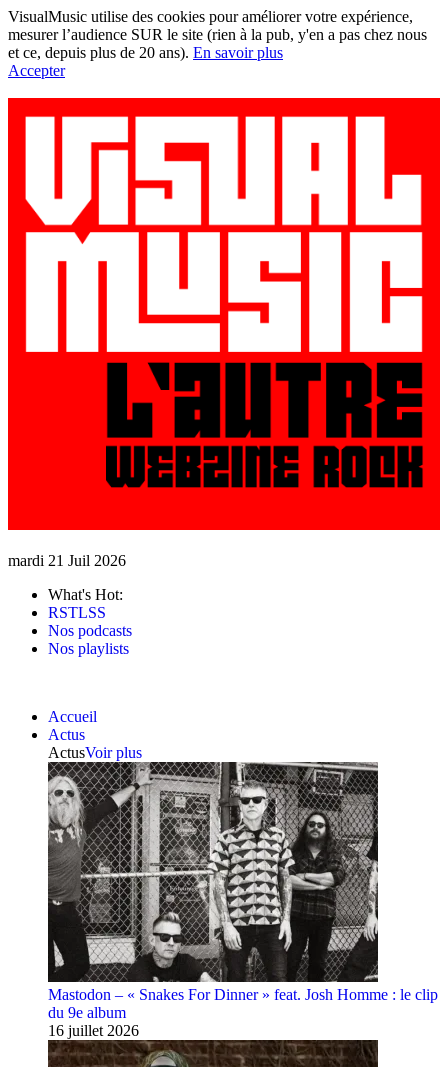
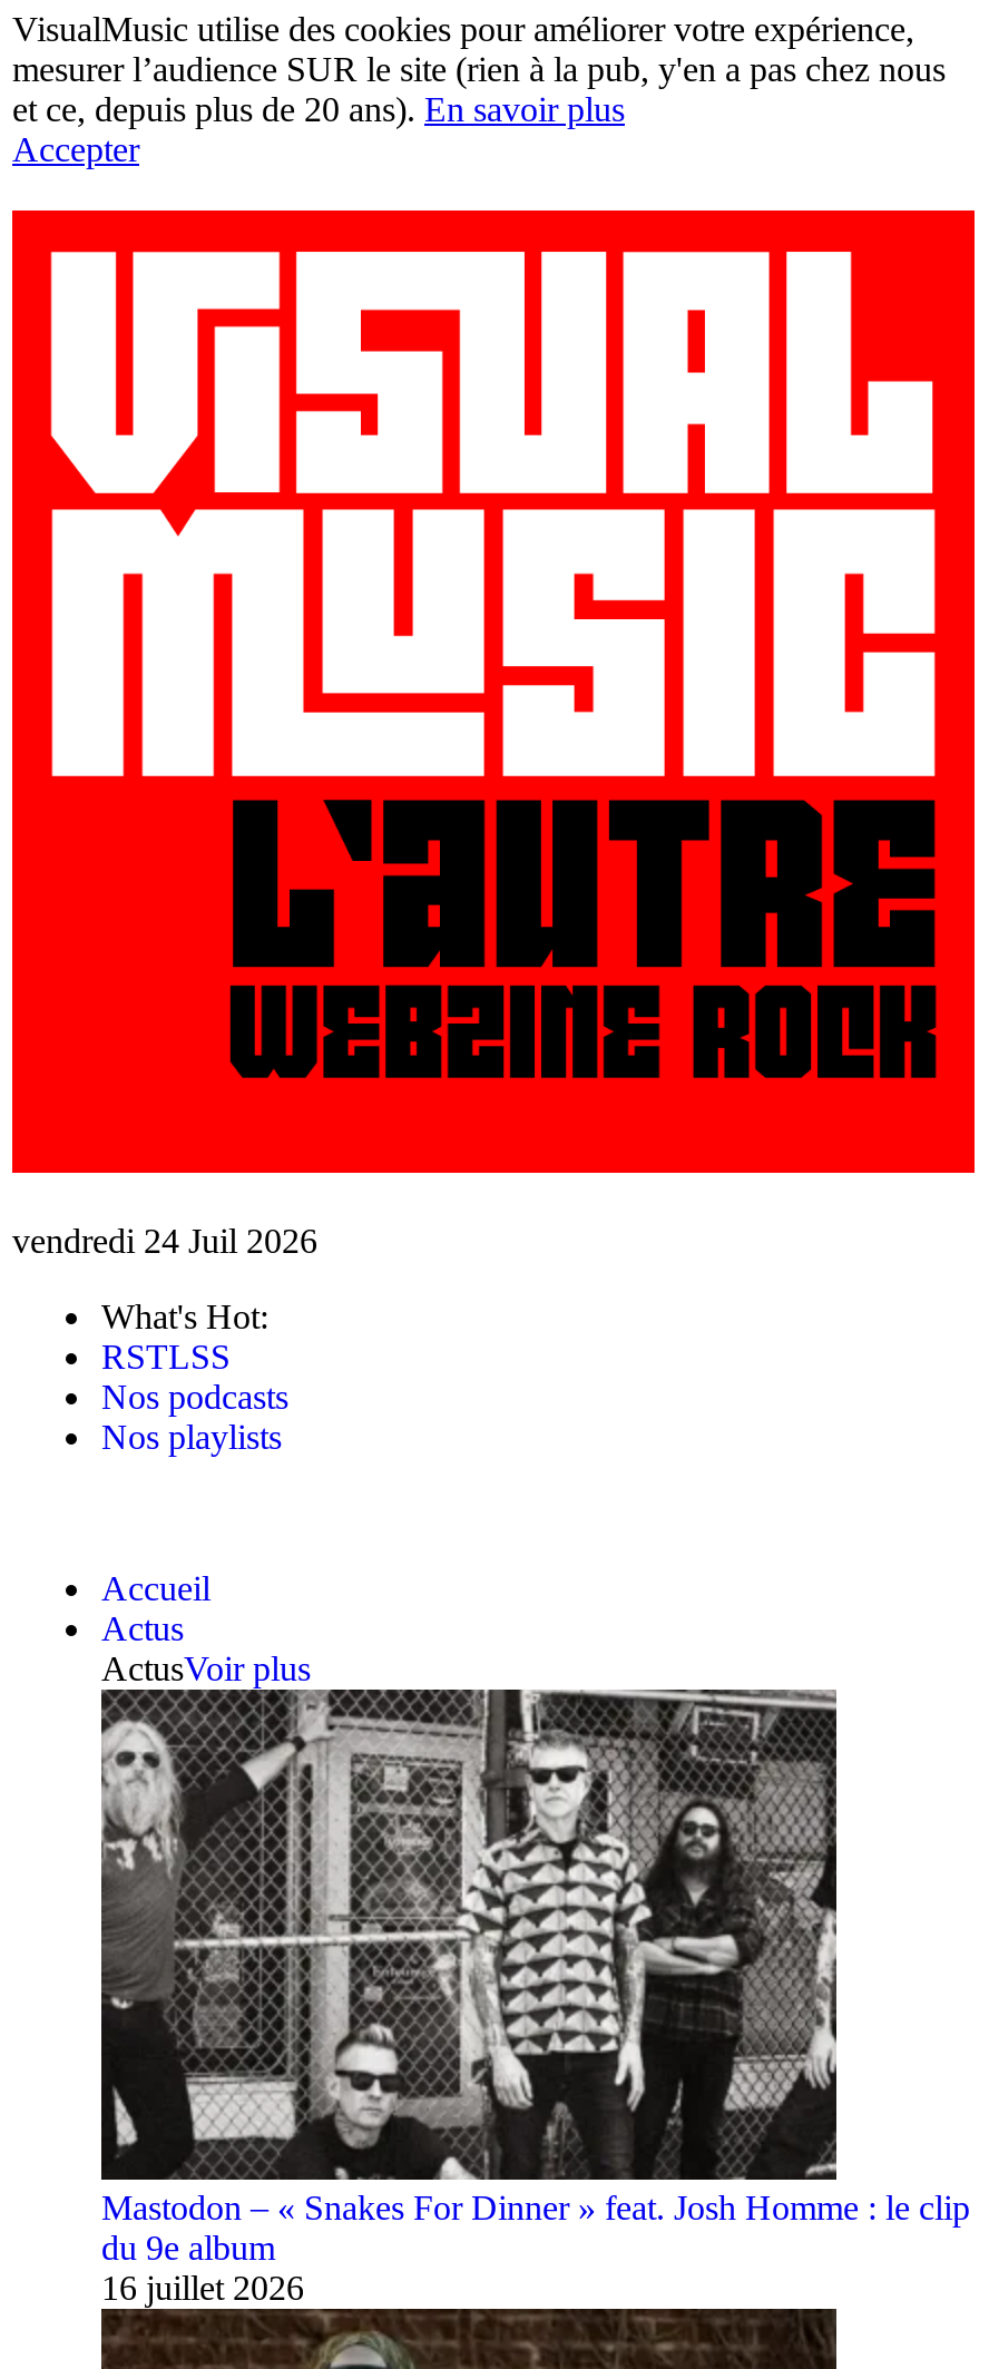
[8,552,126,569] mardi 21 Juil 2026 -> [12,1222,317,1260] vendredi 24 Juil 2026

